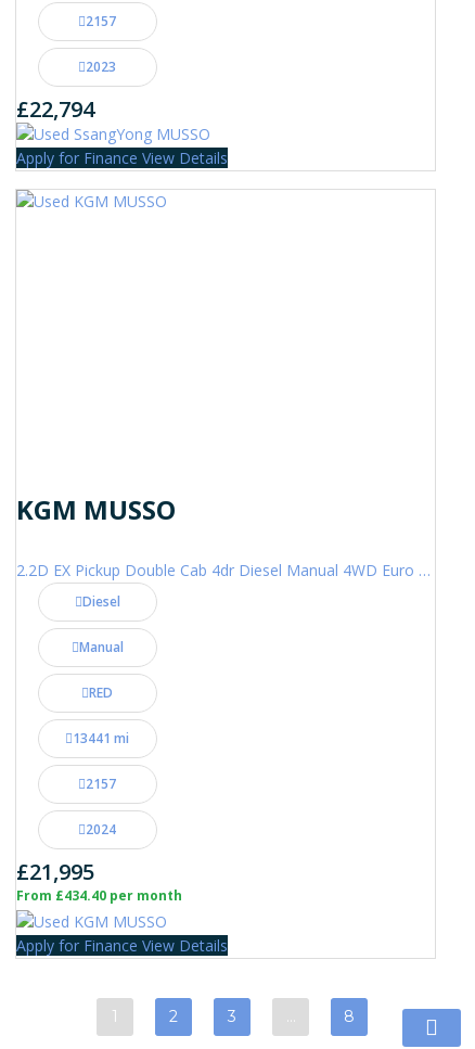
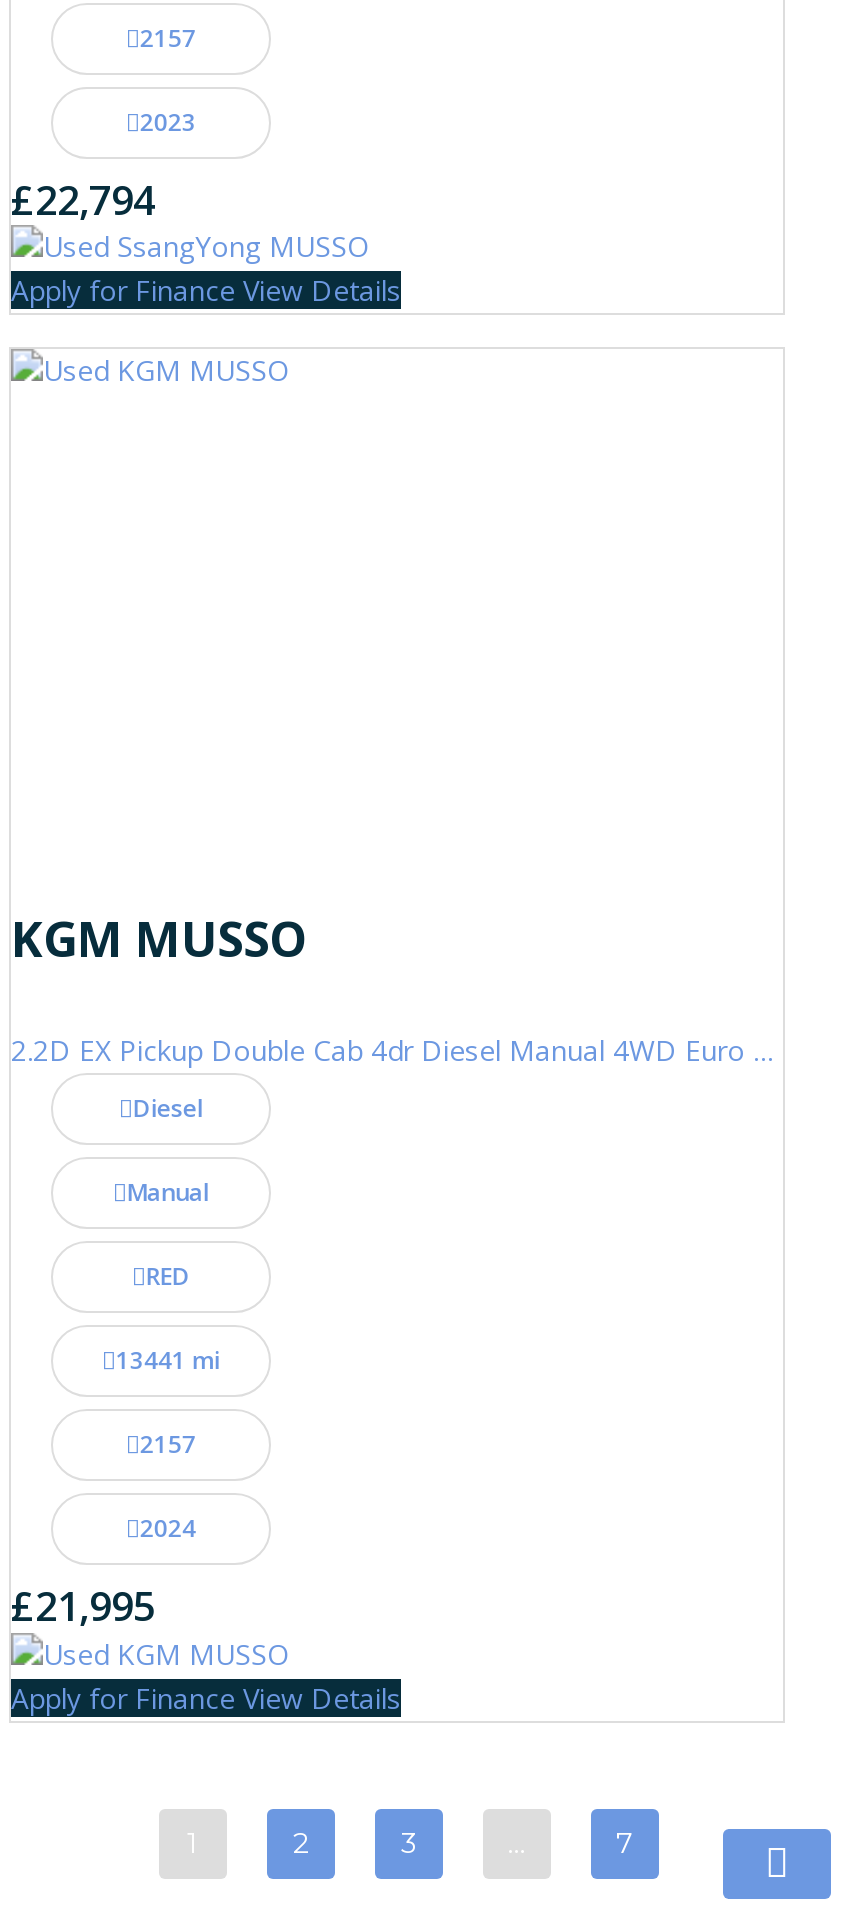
[16,887,182,905] From £434.40 per month -> none
[344,1006,355,1026] 8 -> [616,1824,634,1860] 7

